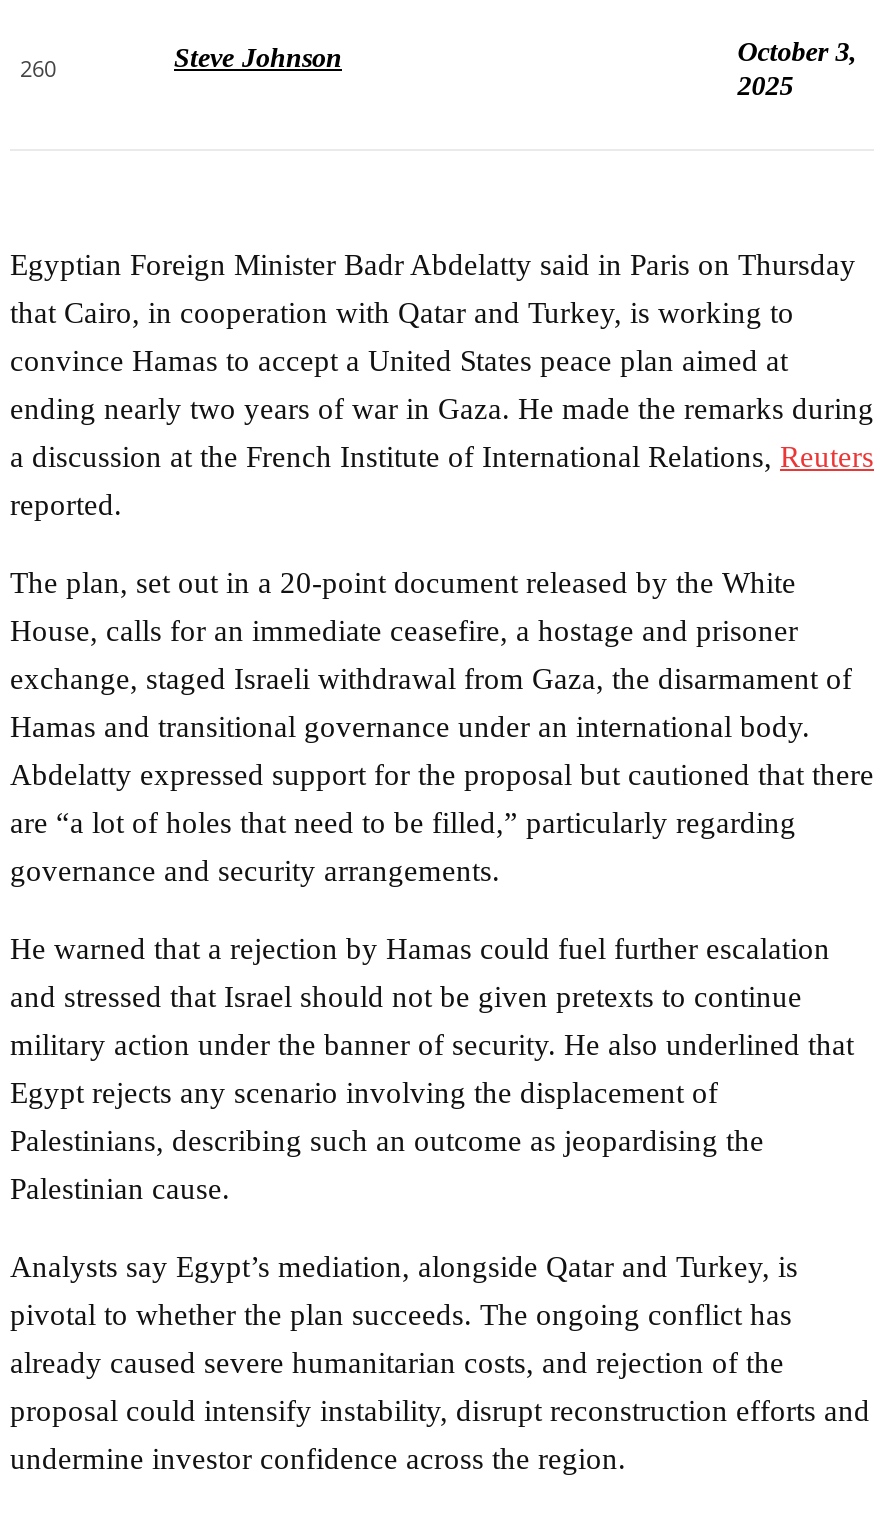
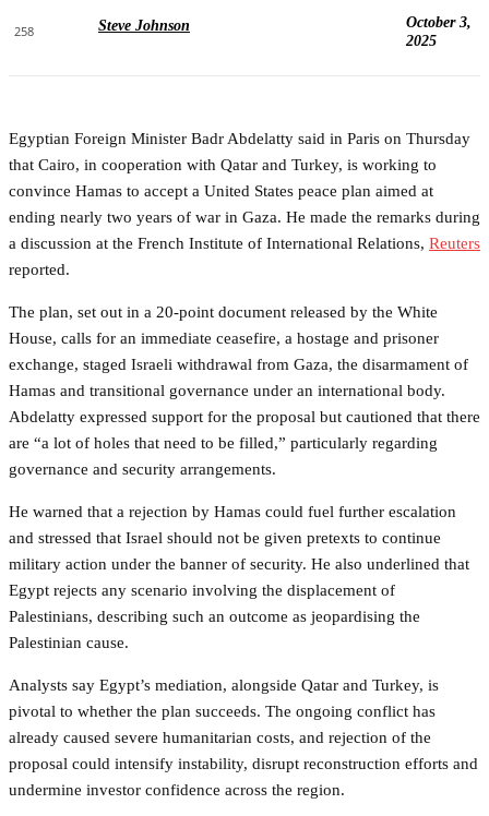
[20,54,56,84] 260 -> [14,23,34,40] 258

